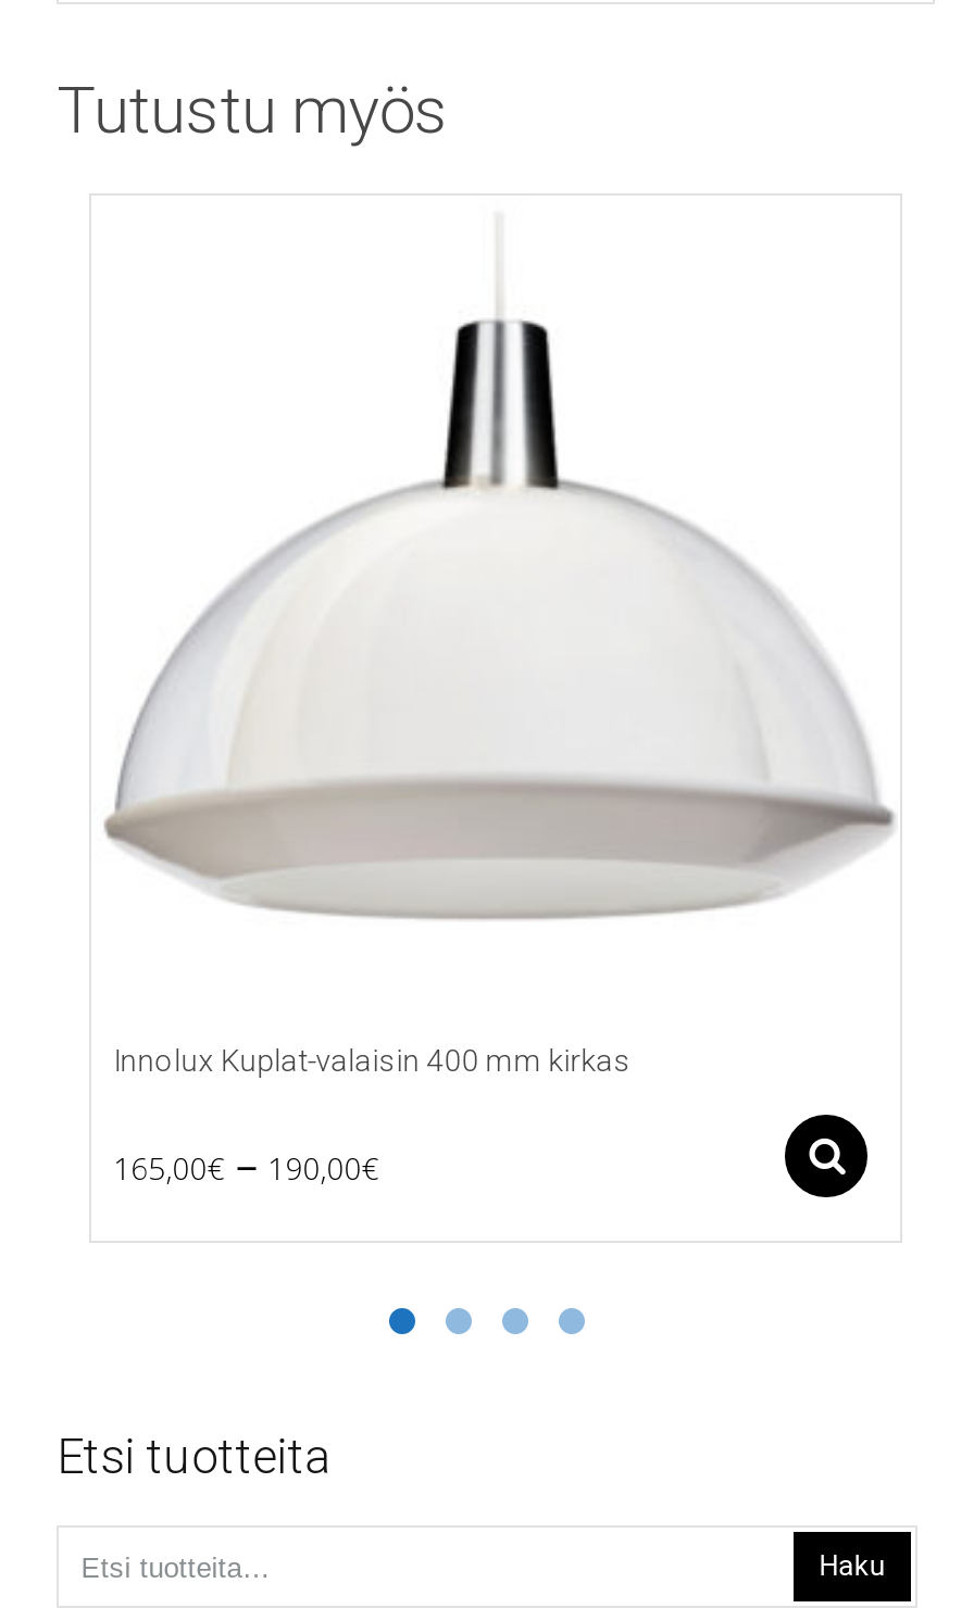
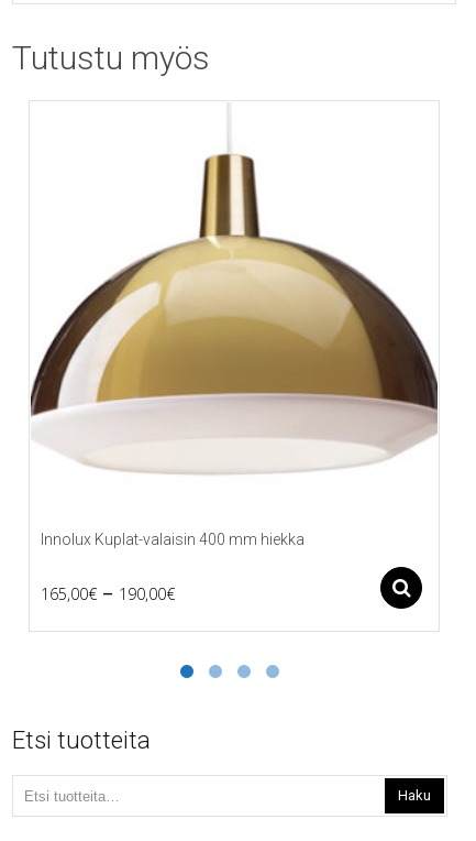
[93,298,898,932] [image] -> [30,146,439,476] [image]
[113,1043,631,1078] Innolux Kuplat-valaisin 400 mm kirkas -> [41,531,305,548] Innolux Kuplat-valaisin 400 mm hiekka

